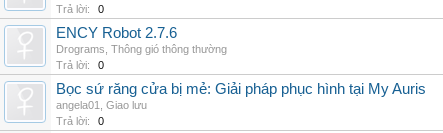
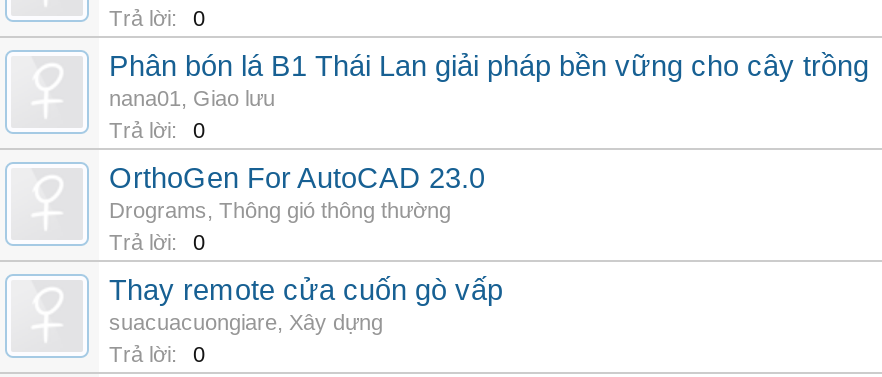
[56,25,177,41] ENCY Robot 2.7.6 -> [109,50,869,194] Phân bón lá B1 Thái Lan giải pháp bền vững cho cây trồng | nana01, Giao lưu | Trả lời: | 0 | OrthoGen For AutoCAD 23.0
[56,81,426,111] Bọc sứ răng cửa bị mẻ: Giải pháp phục hình tại My Auris | angela01, Giao lưu -> [109,274,503,334] Thay remote cửa cuốn gò vấp | suacuacuongiare, Xây dựng

